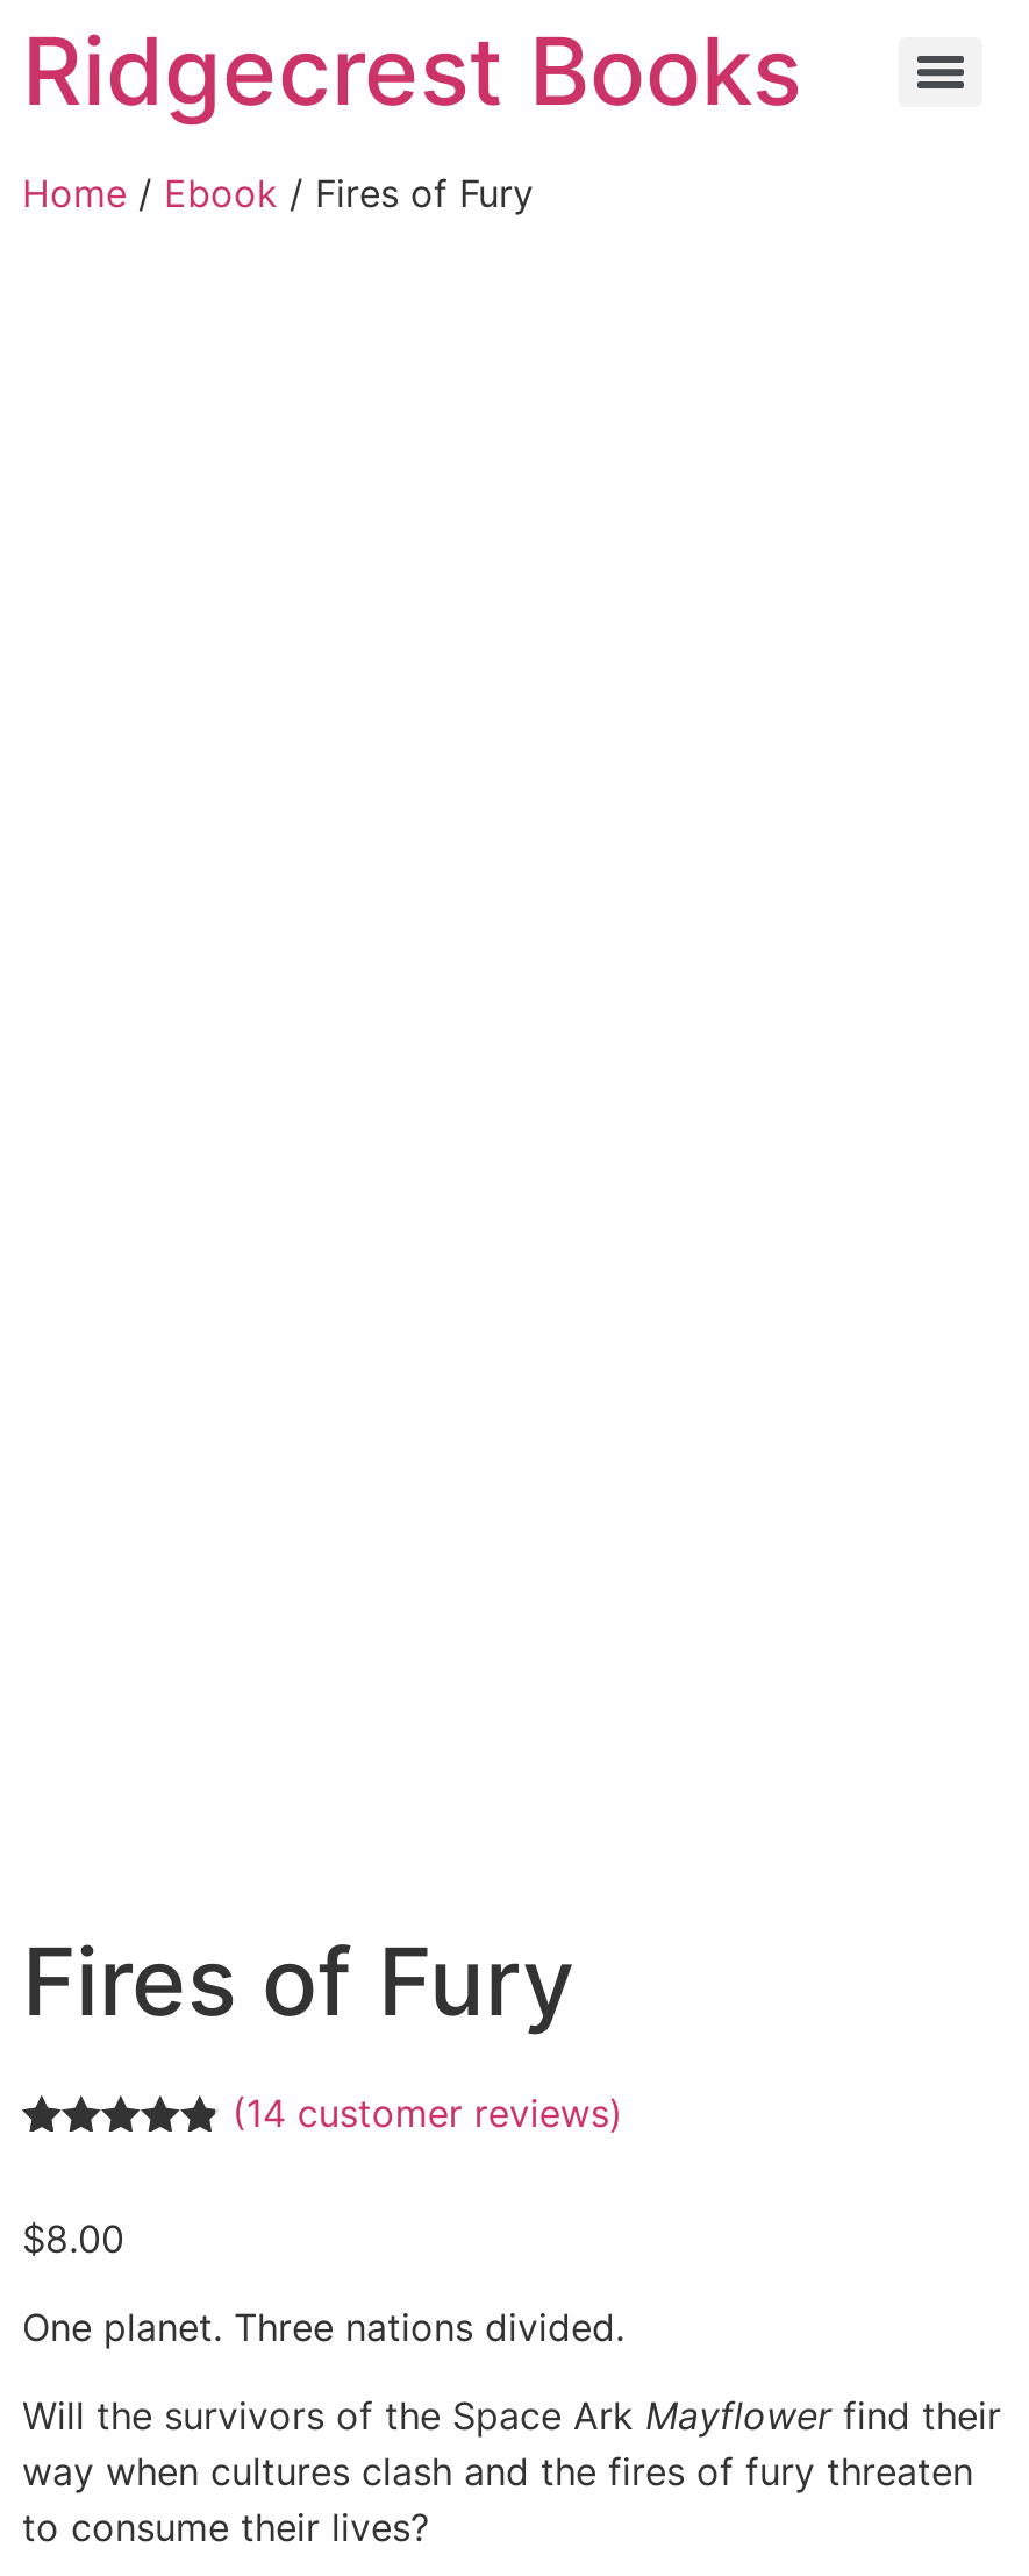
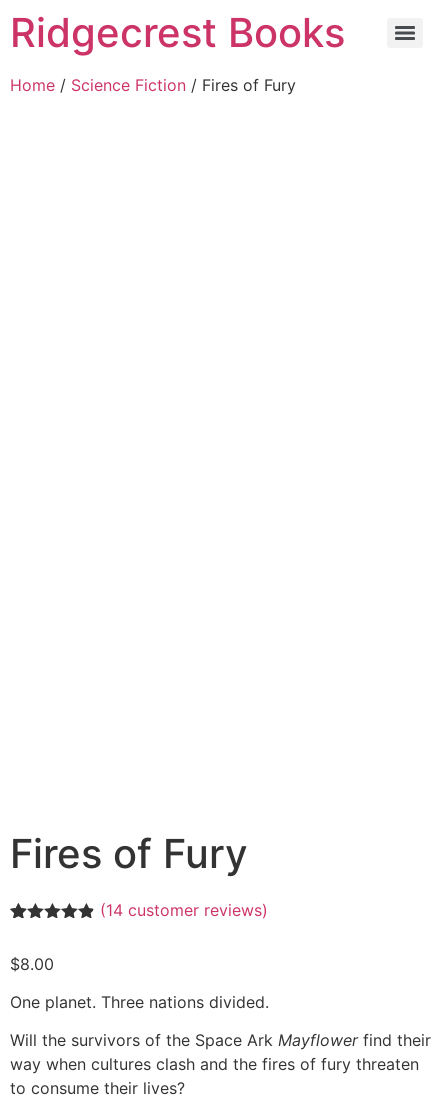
[22,170,534,216] Home / Ebook / Fires of Fury -> [10,75,296,95] Home / Science Fiction / Fires of Fury

